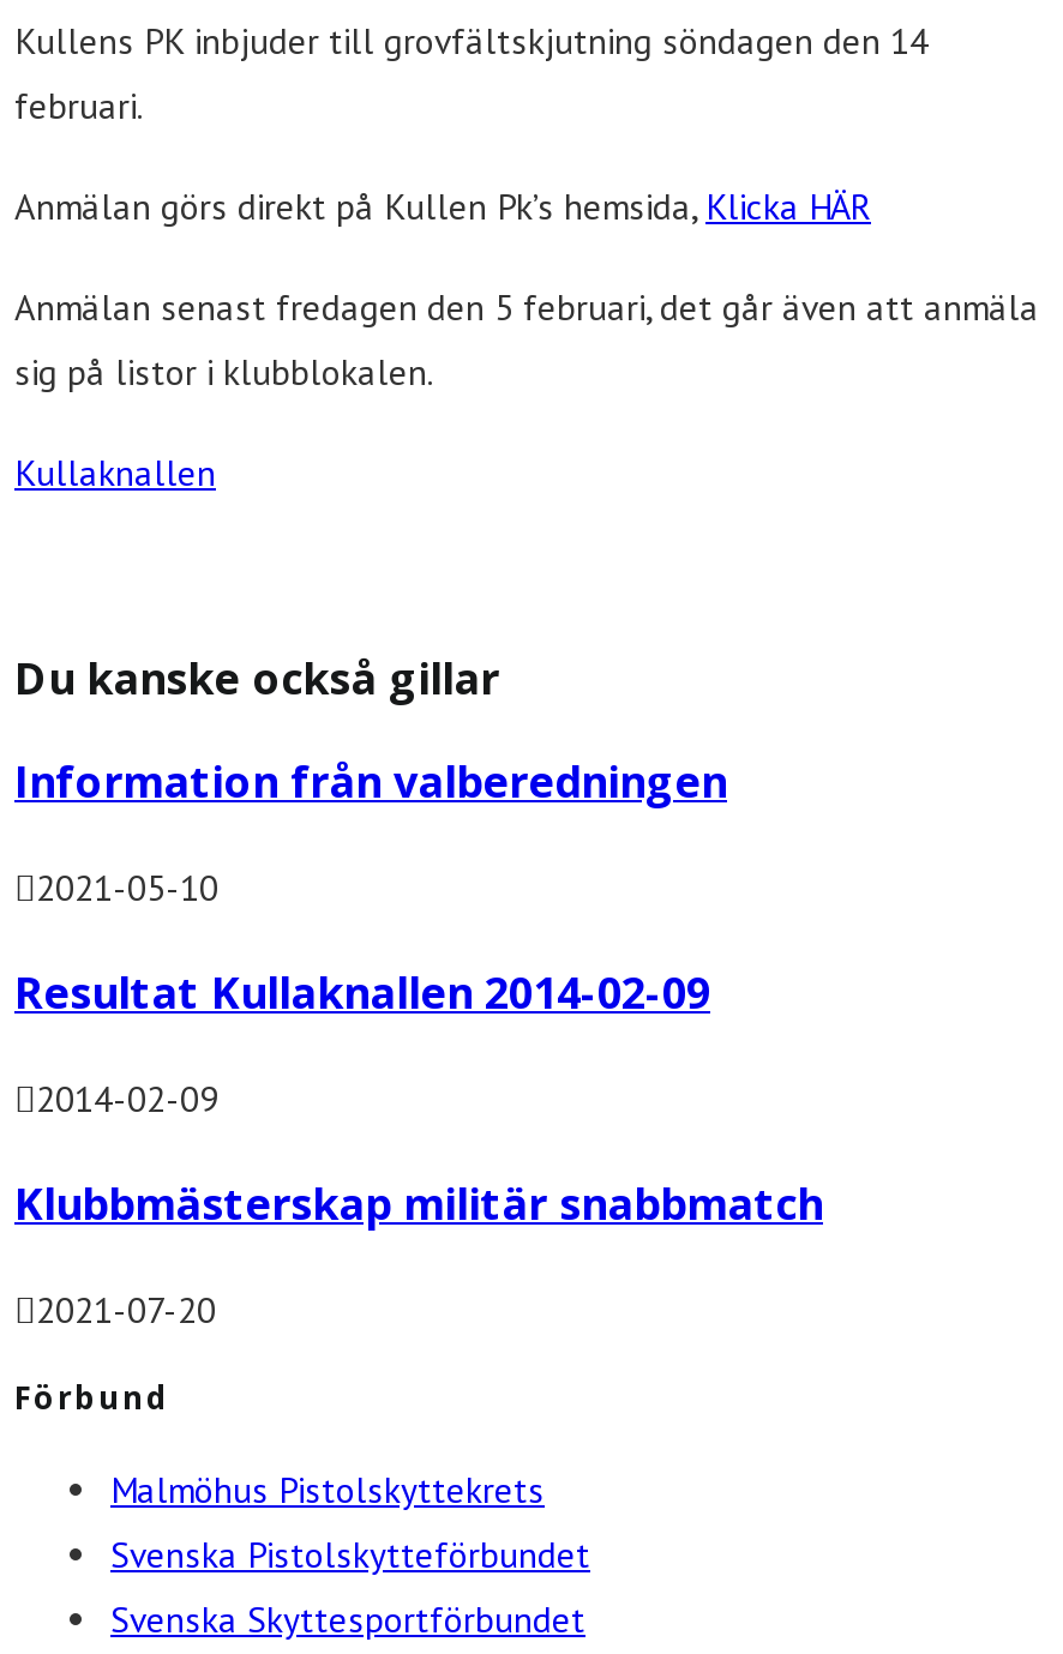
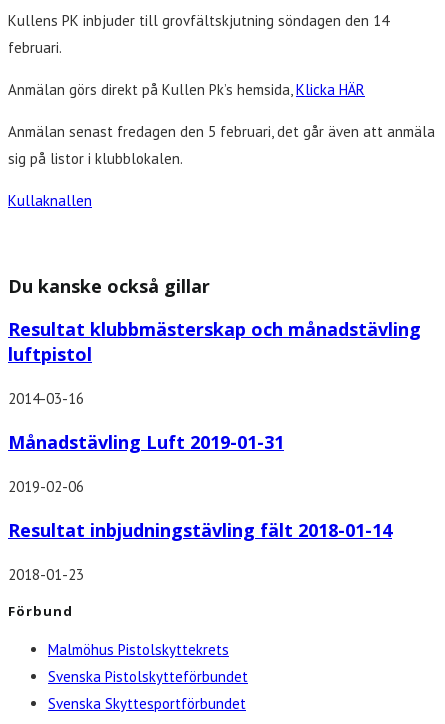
[14,753,727,810] Information från valberedningen -> [8,317,421,366] Resultat klubbmästerskap och månadstävling | luftpistol
[36,865,218,911] 2021-05-10 -> [8,389,84,408] 2014-03-16
[14,964,710,1021] Resultat Kullaknallen 2014-02-09 -> [8,430,284,454] Månadstävling Luft 2019-01-31
[36,1076,218,1122] 2014-02-09 -> [8,477,84,496] 2019-02-06
[14,1175,823,1232] Klubbmästerskap militär snabbmatch -> [8,518,392,542] Resultat inbjudningstävling fält 2018-01-14
[36,1287,216,1333] 2021-07-20 -> [8,565,84,584] 2018-01-23

